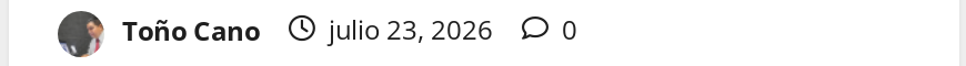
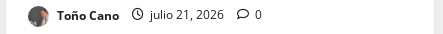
[115,12,577,49] Toño Cano julio 23, 2026 0 -> [54,6,262,23] Toño Cano julio 21, 2026 0

